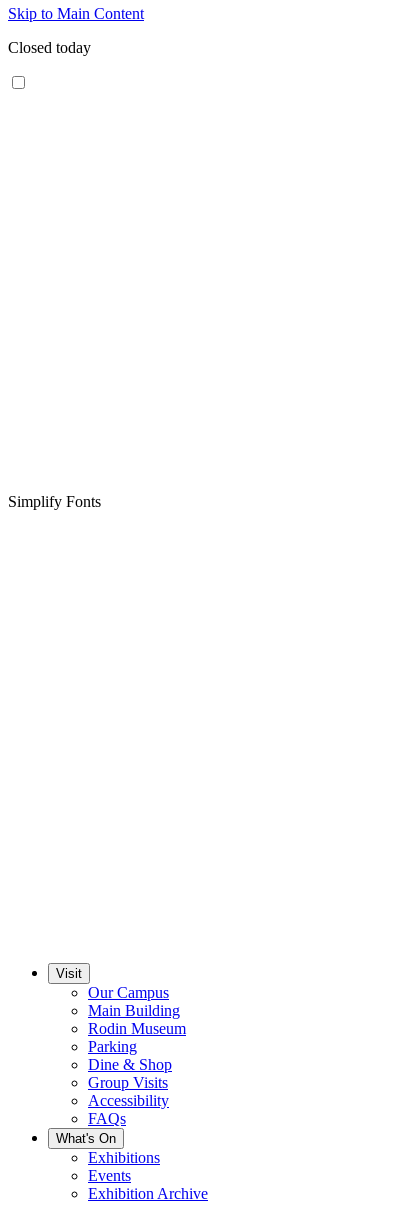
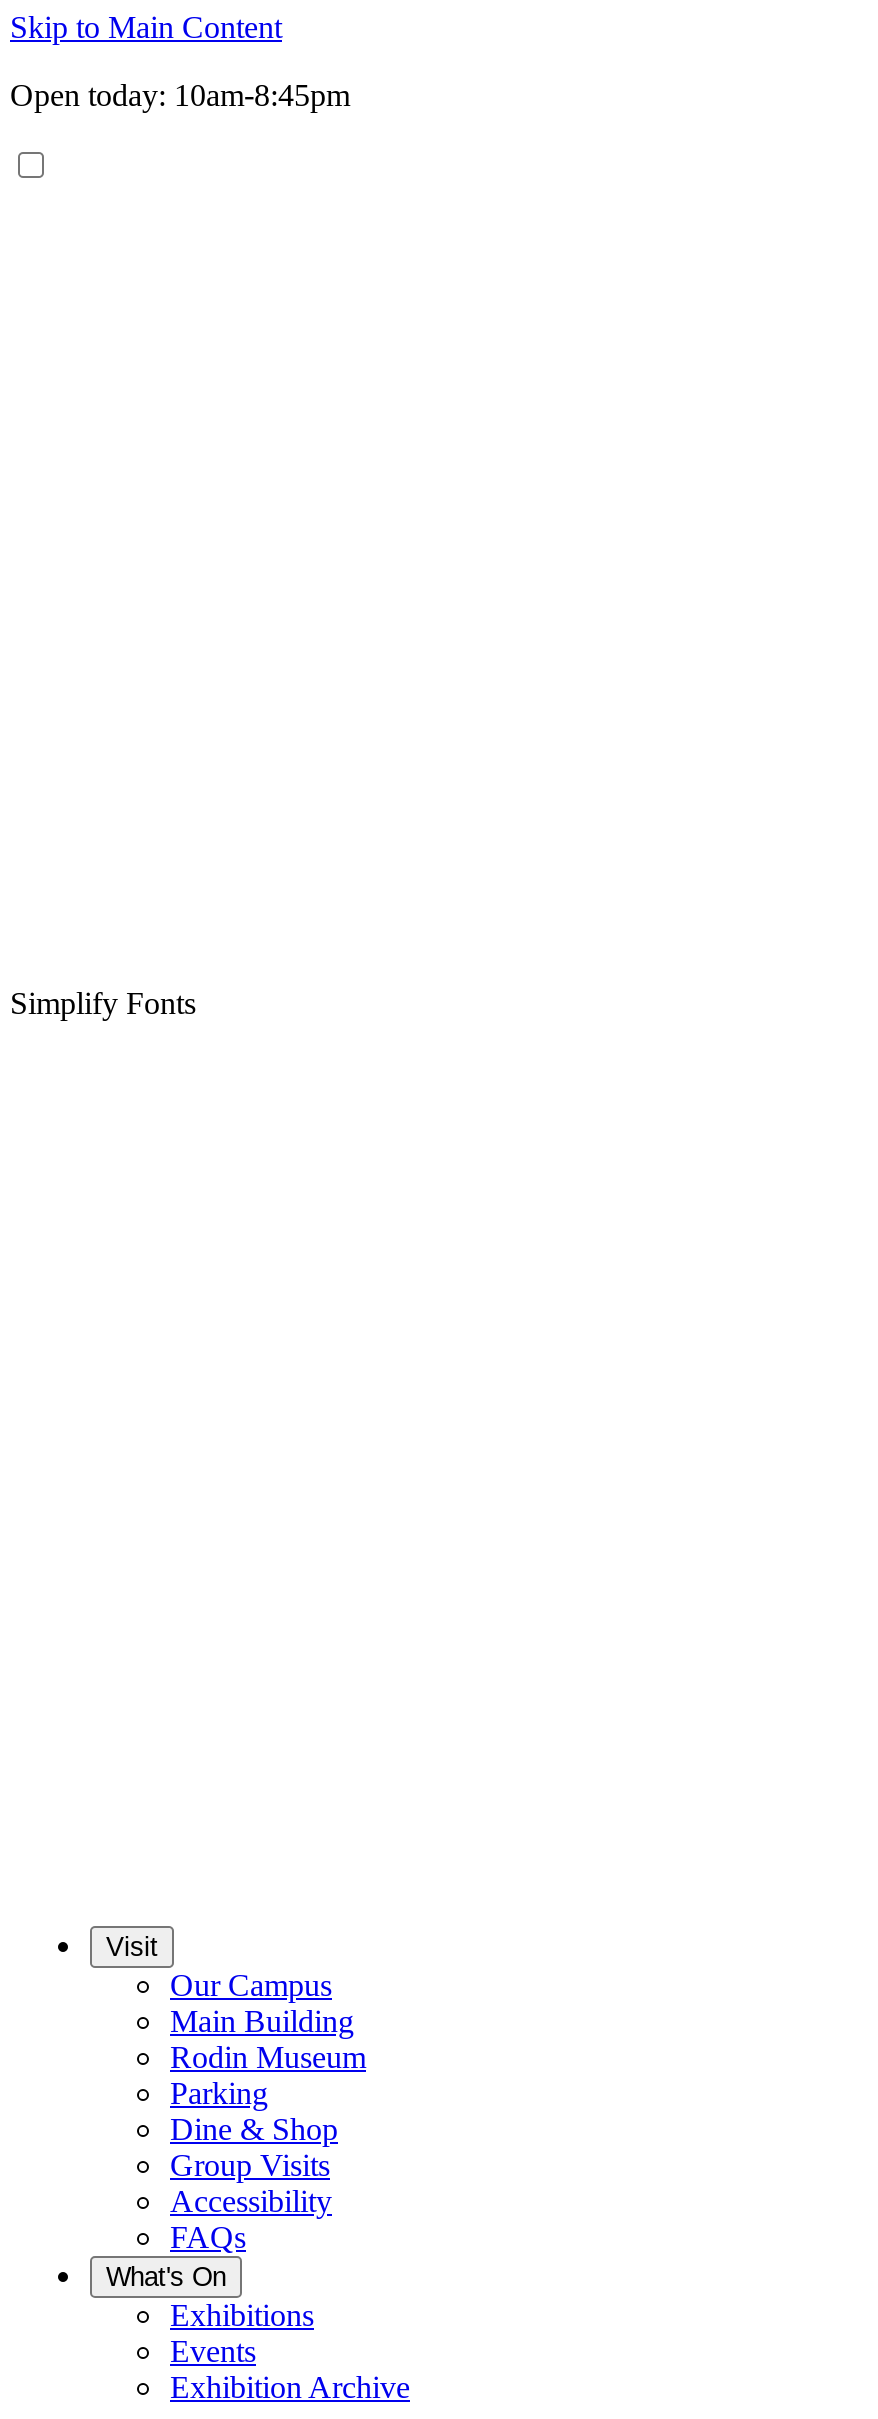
[8,39,91,56] Closed today -> [10,78,350,112] Open today: 10am-8:45pm

